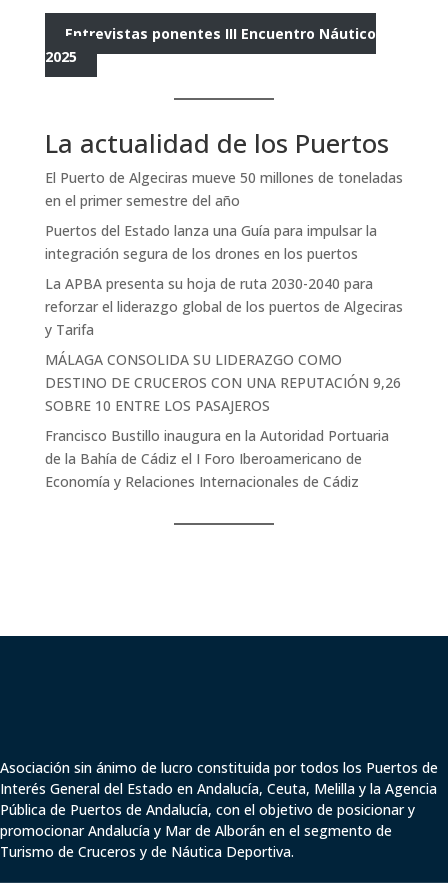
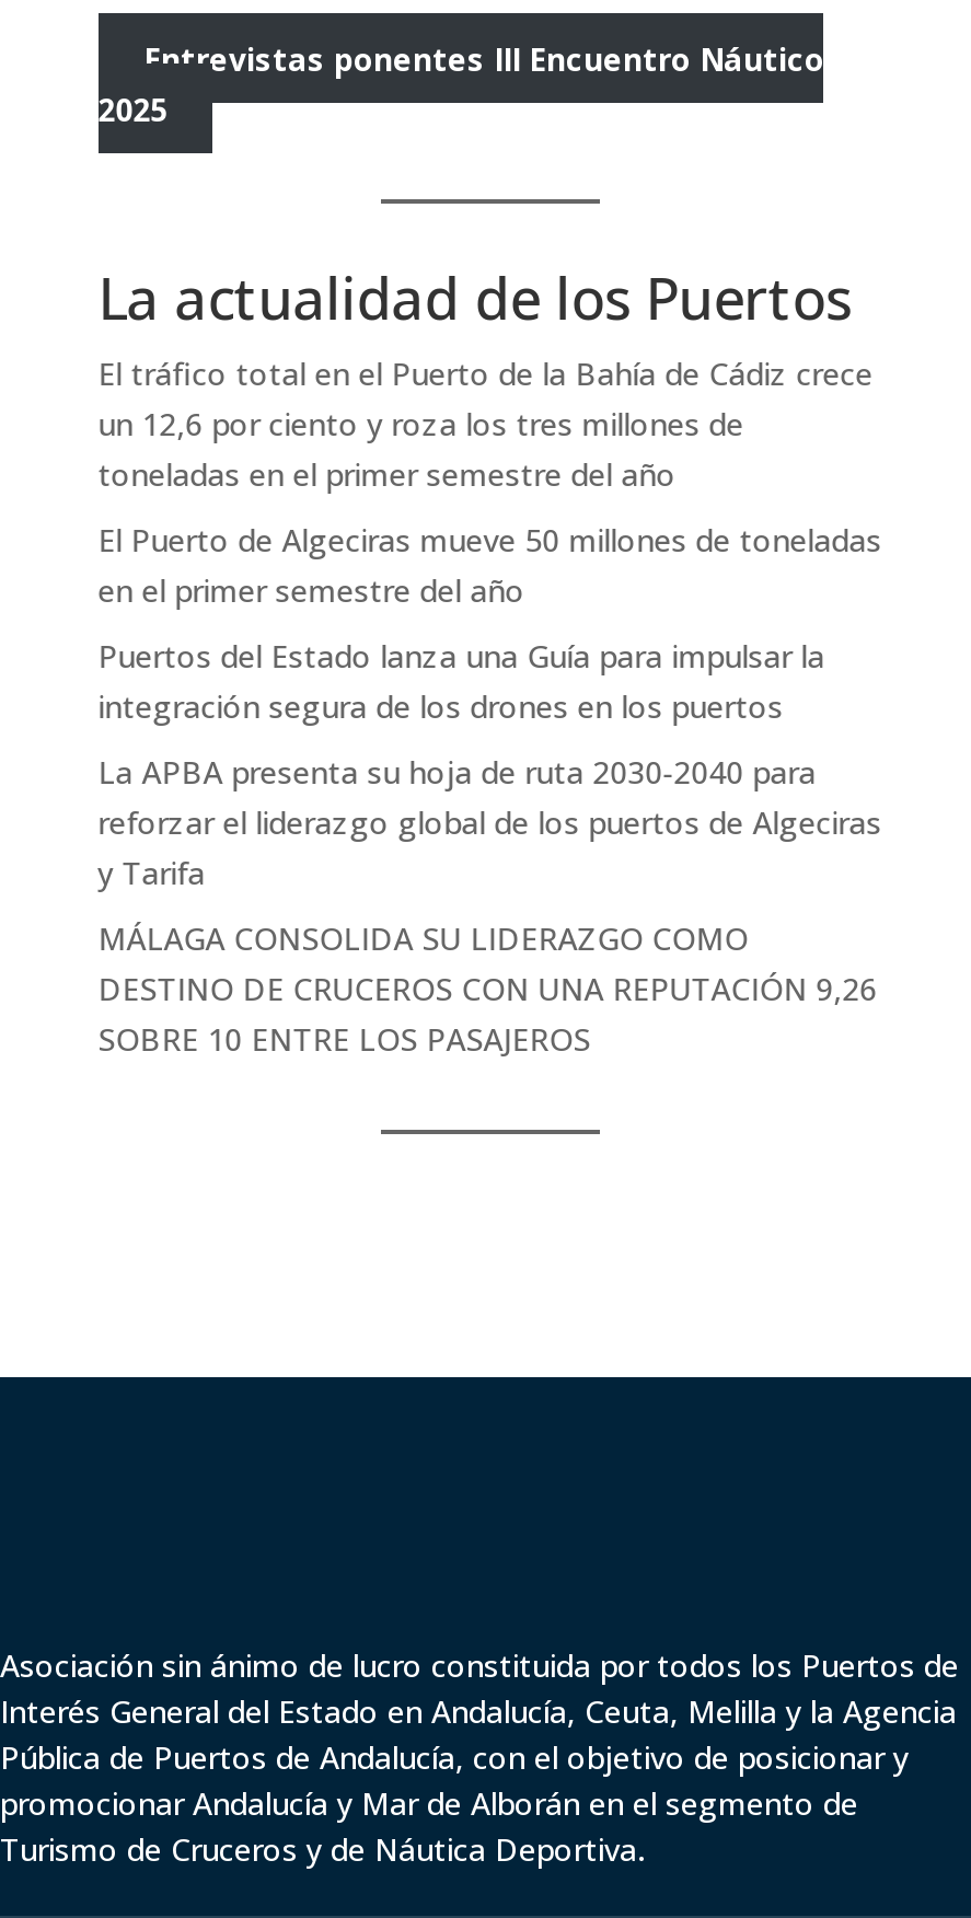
none -> [98,353,873,495] El tráfico total en el Puerto de la Bahía de Cádiz crece | un 12,6 por ciento y roza los tres millones de | toneladas en el primer semestre del año
moved [45,168,403,415] -> [98,519,882,1060]: El Puerto de Algeciras mueve 50 millones de toneladas | en el primer semestre del año | Puertos del Estado lanza una Guía para impulsar la | ... | DESTINO DE CRUCEROS CON UNA REPUTACIÓN 9,26 | SOBRE 10 ENTRE LOS PASAJEROS
[45,426,389,491] Francisco Bustillo inaugura en la Autoridad Portuaria | de la Bahía de Cádiz el I Foro Iberoamericano de | Economía y Relaciones Internacionales de Cádiz -> none

